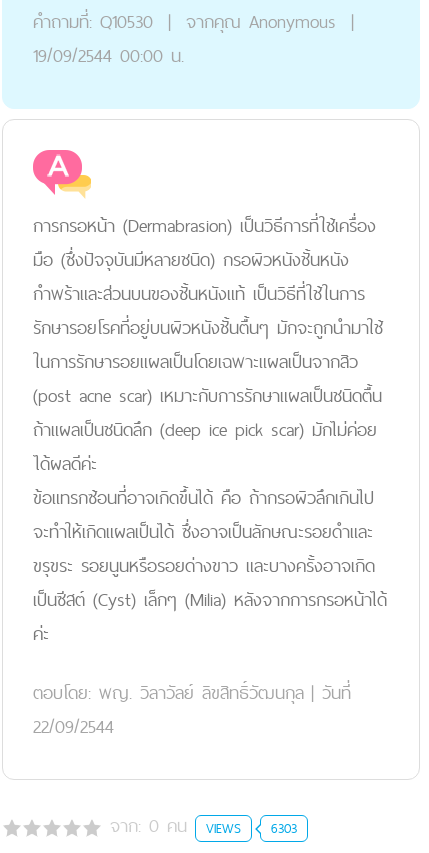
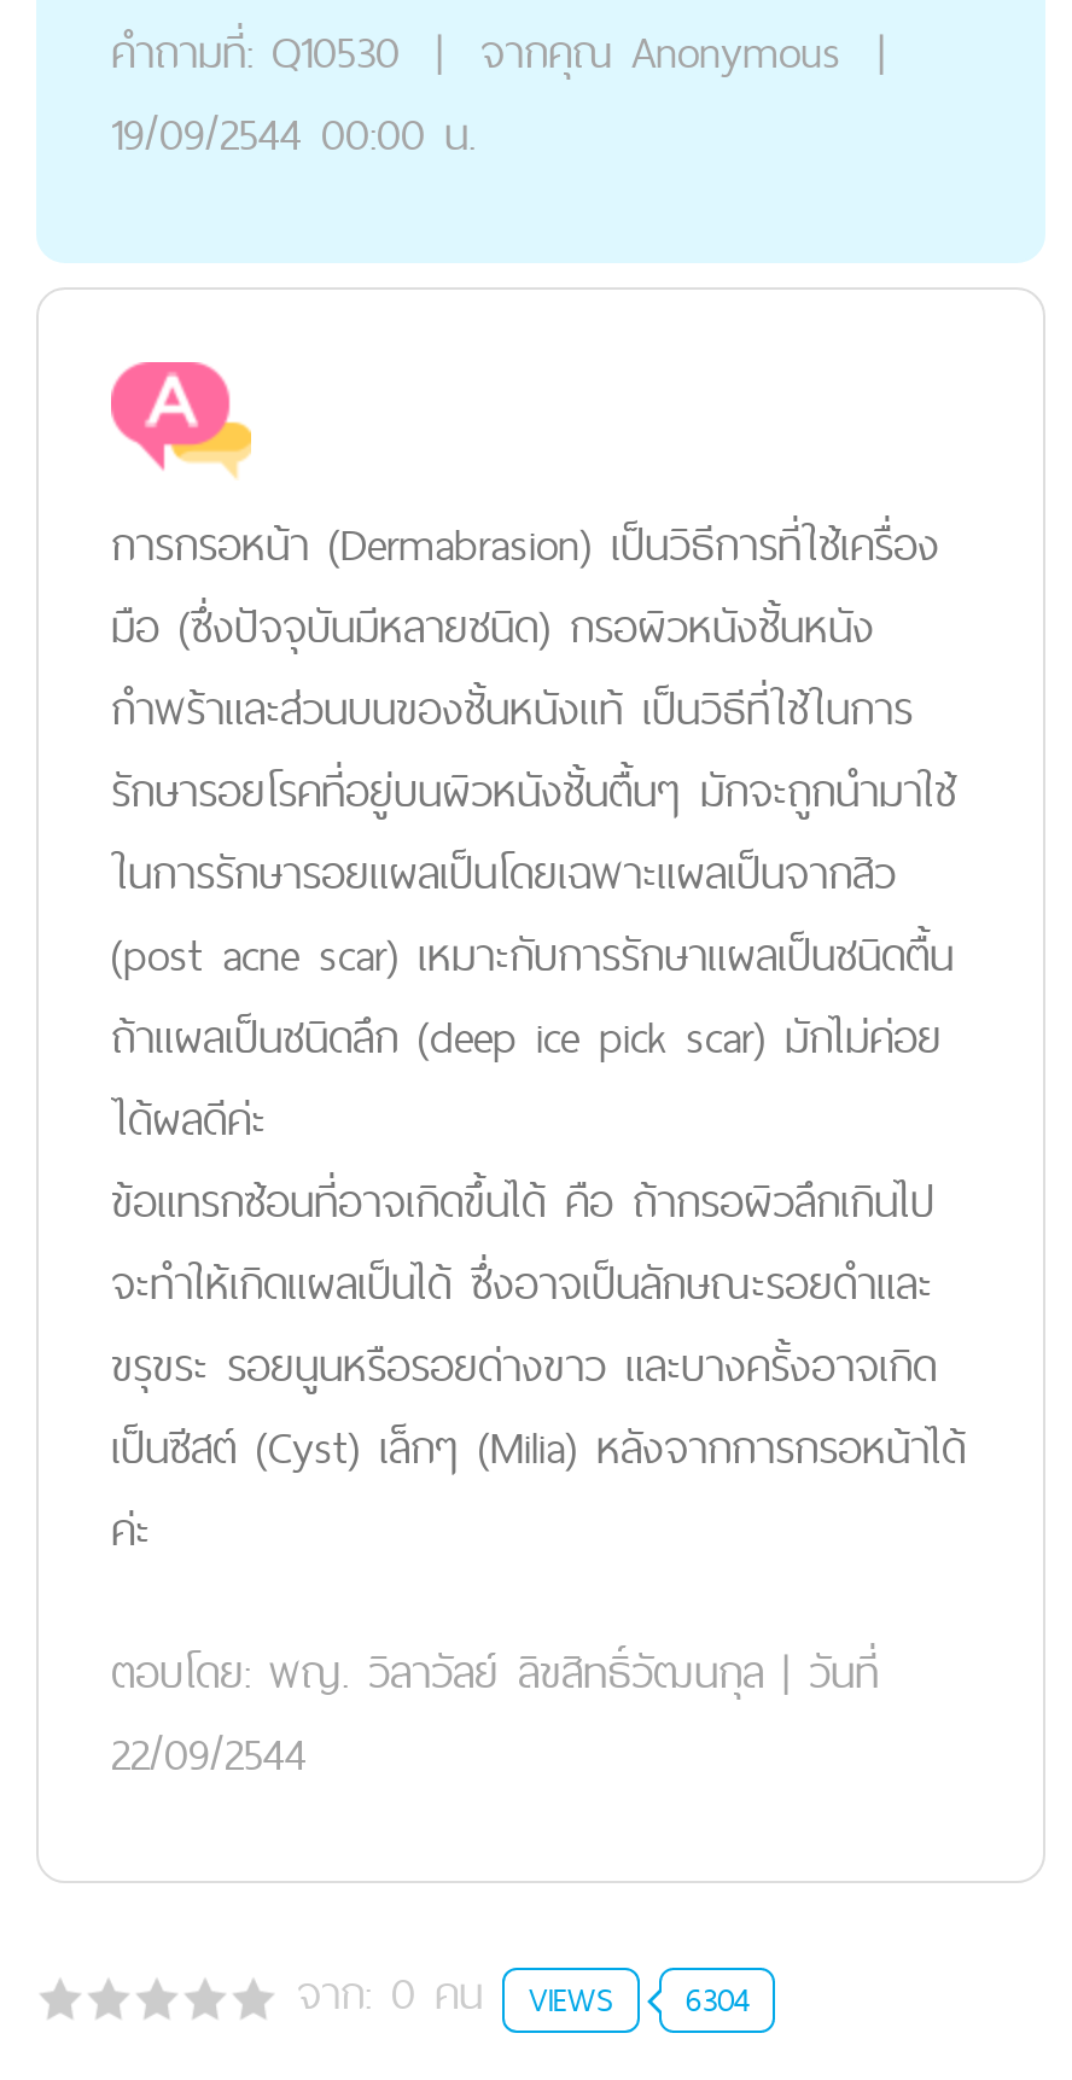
[110,810,297,841] จาก: 0คน VIEWS 6303 -> [297,1956,748,2031] จาก: 0คน VIEWS 6304

